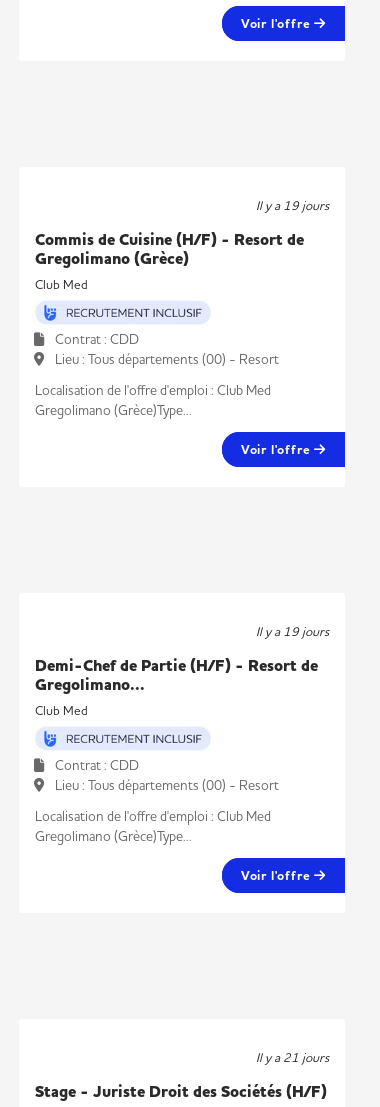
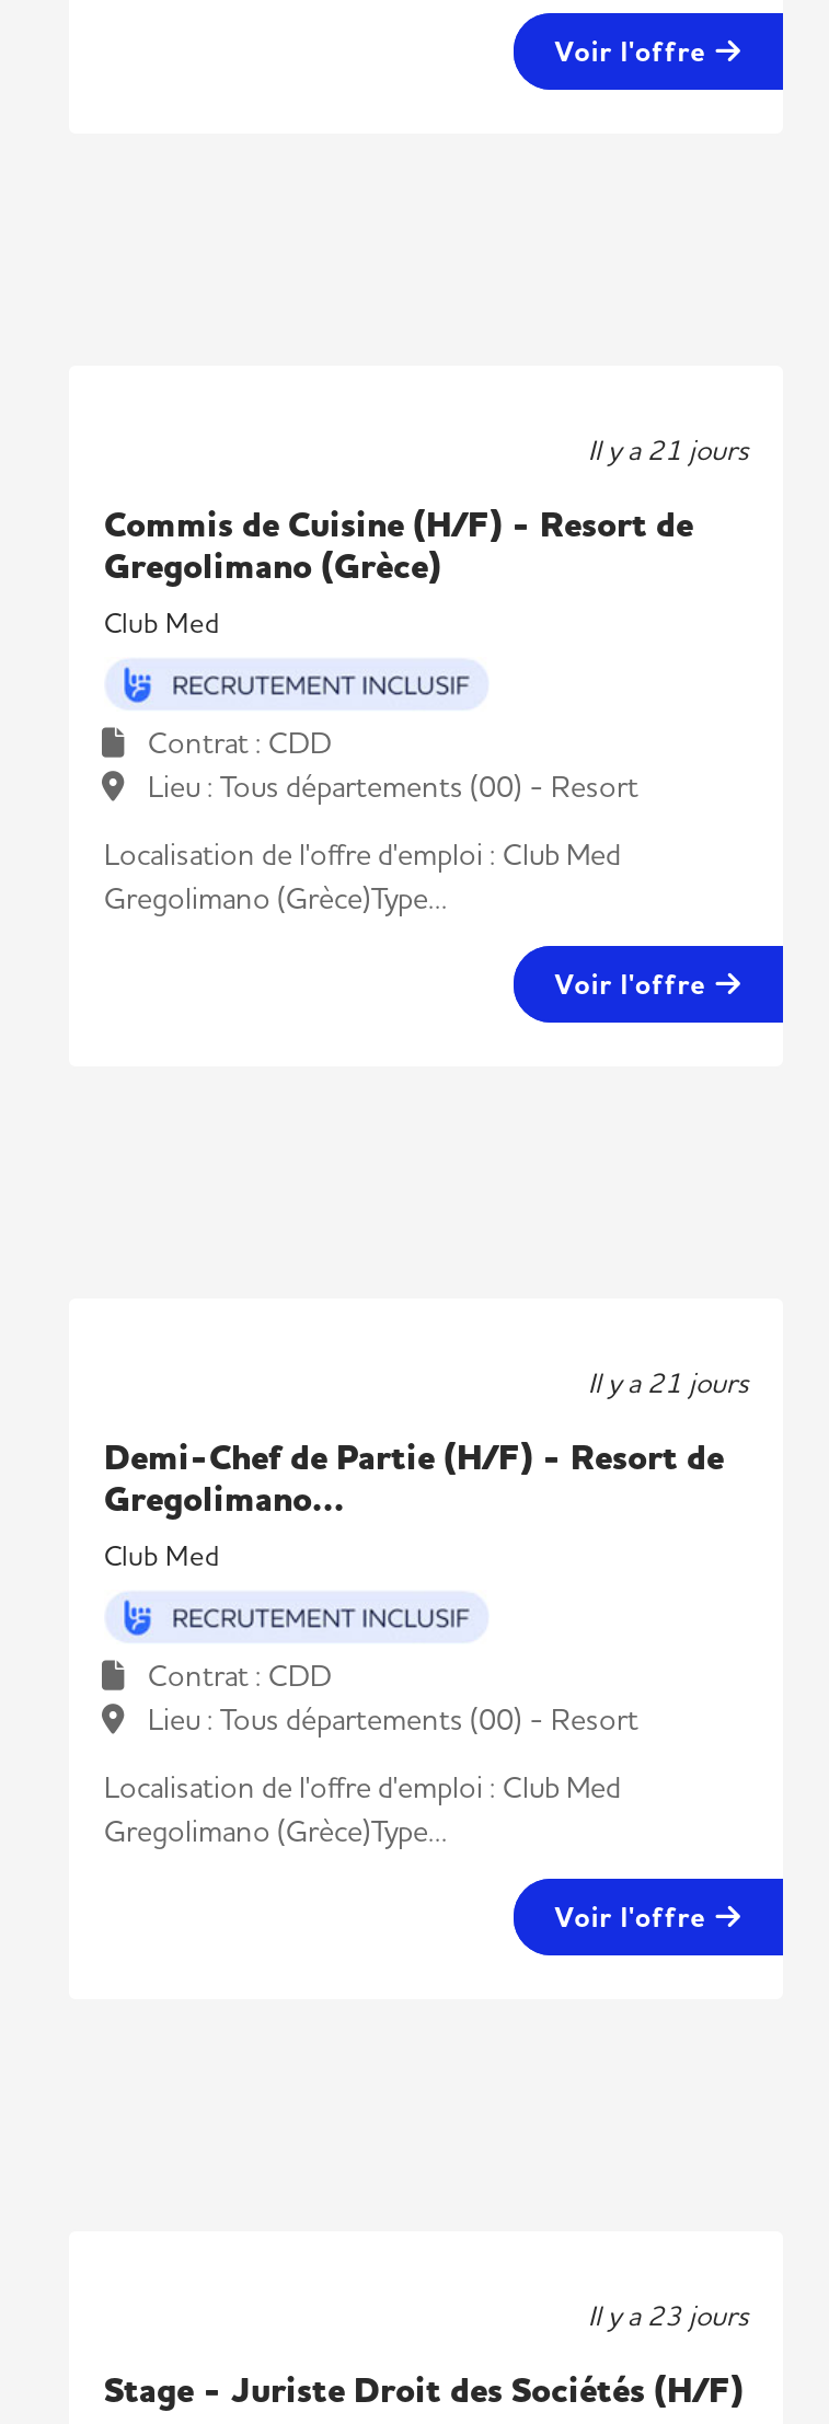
[256,197,329,213] Il y a 19 jours -> [588,431,748,466] Il y a 21 jours
[256,623,329,639] Il y a 19 jours -> [588,1364,748,1399] Il y a 21 jours
[256,1049,329,1065] Il y a 21 jours -> [588,2297,748,2332] Il y a 23 jours

